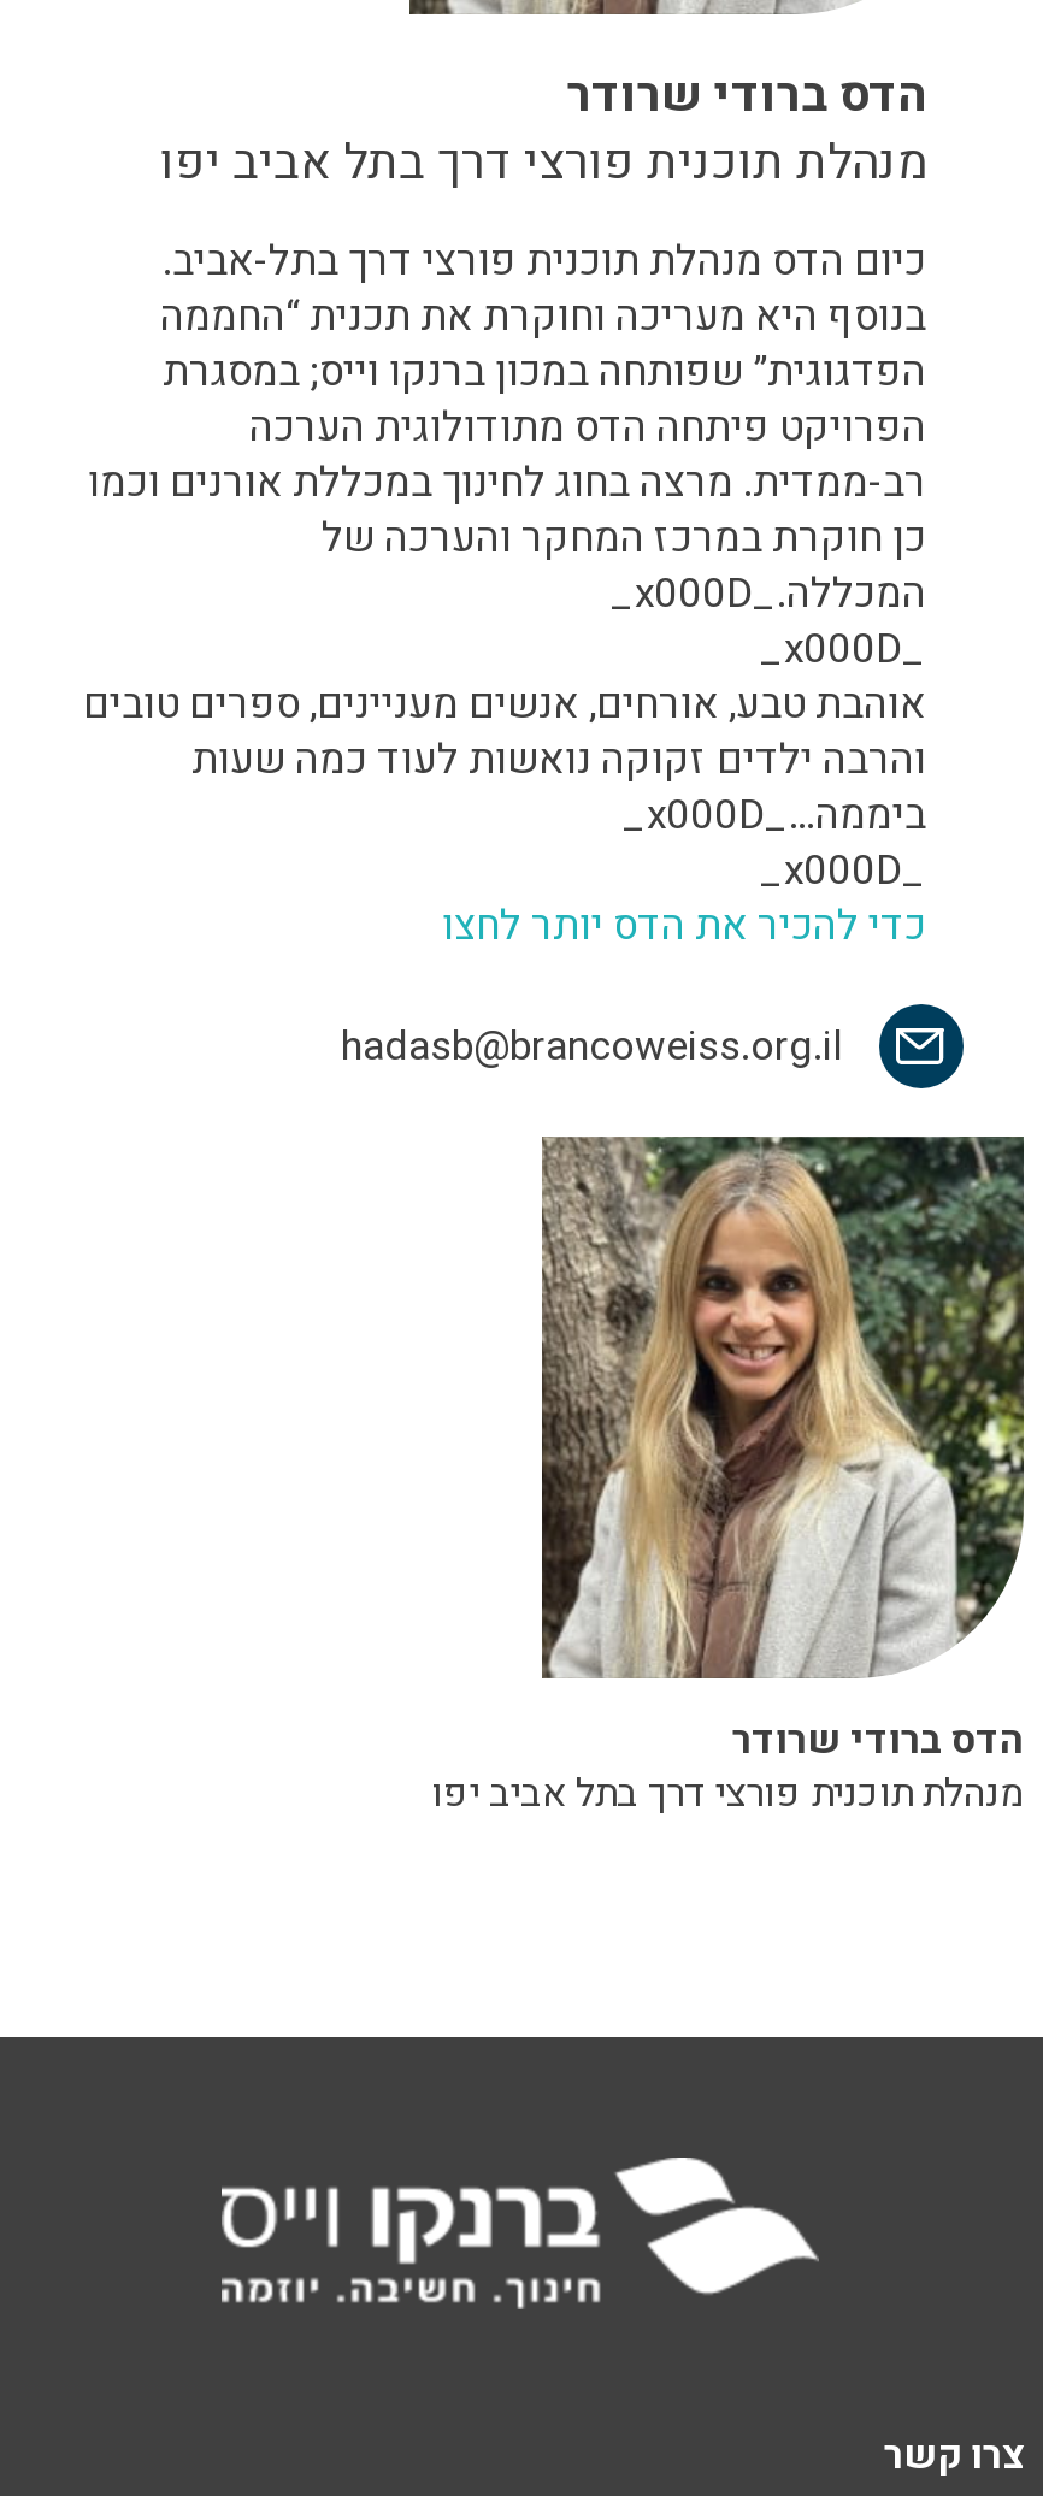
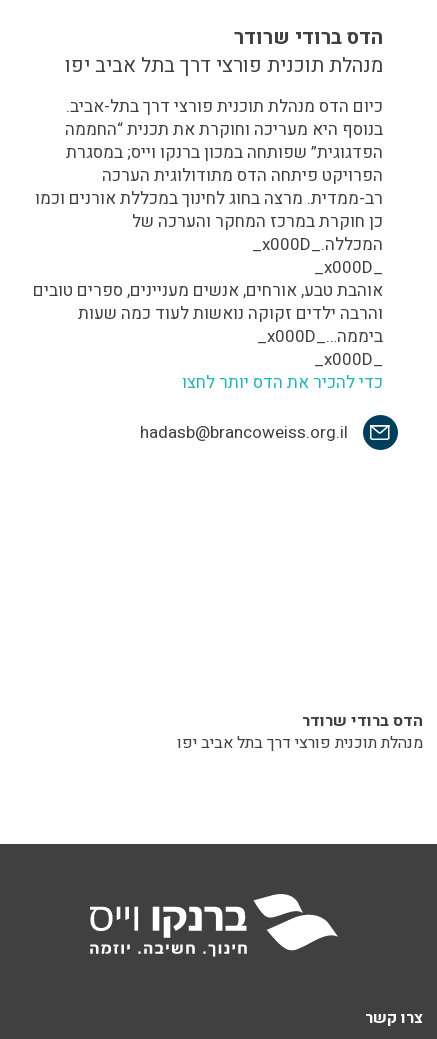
[540,1134,1026,1681] [image] -> none

